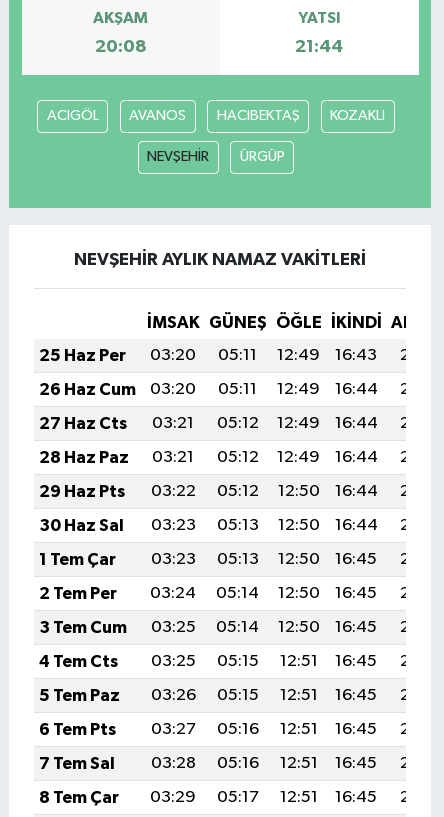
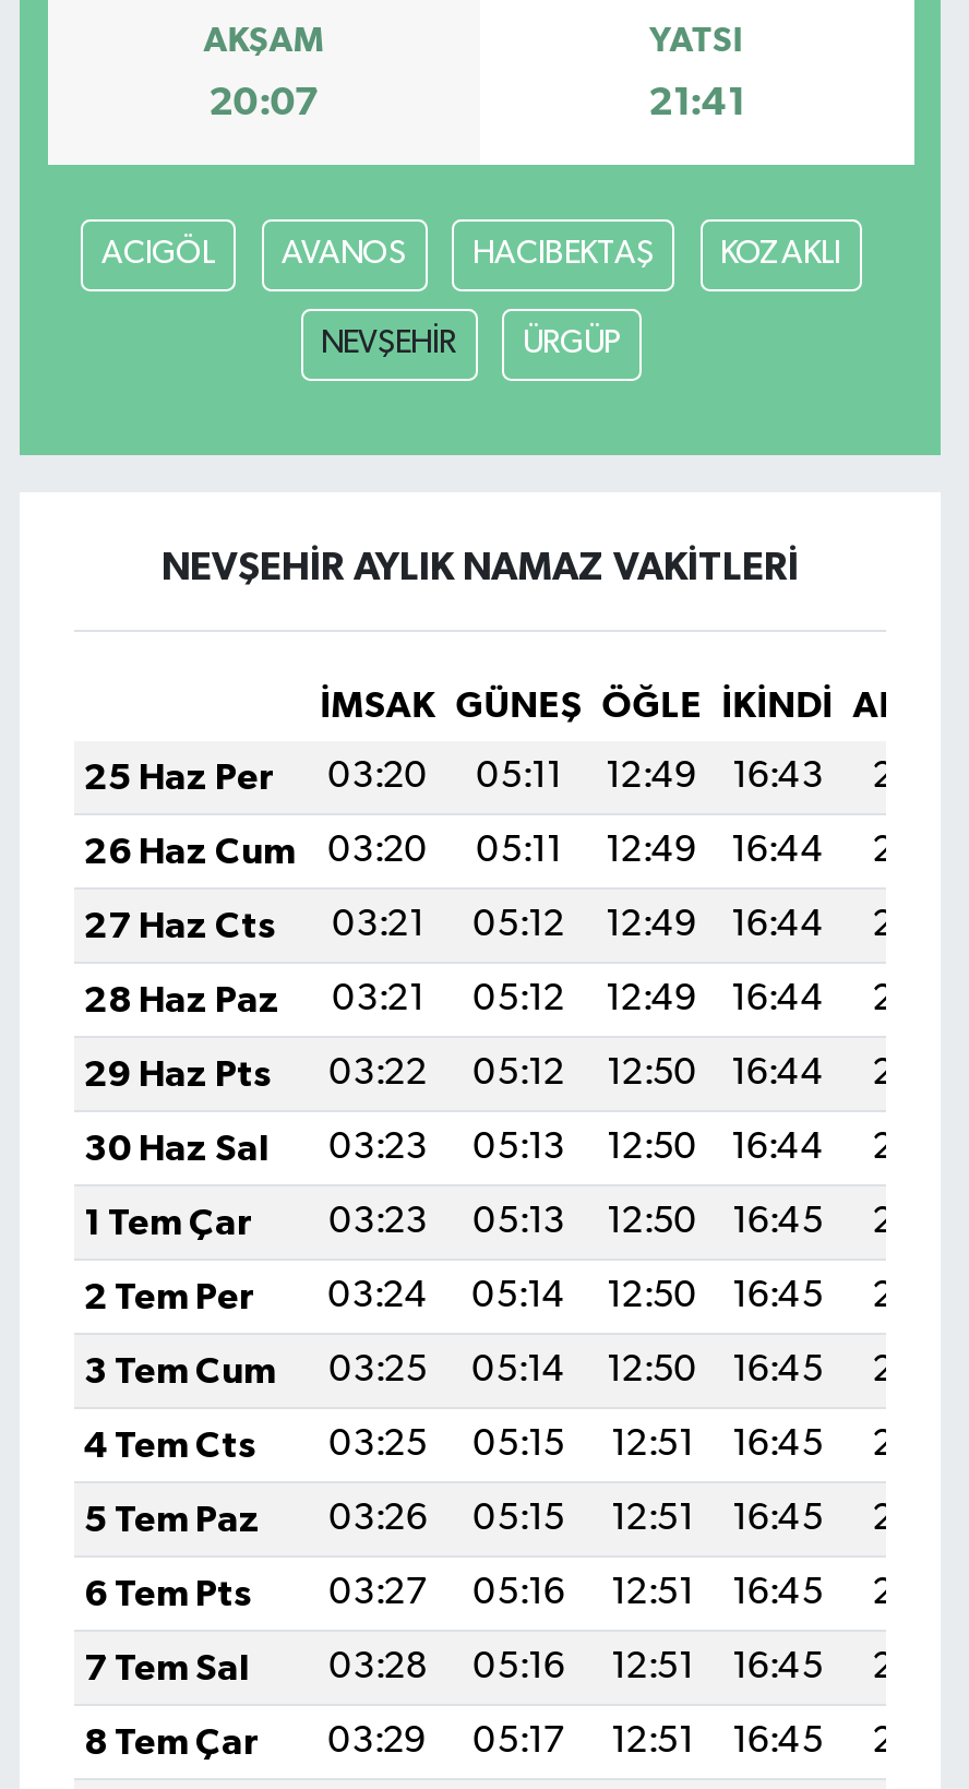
[95,37,147,55] 20:08 -> [209,83,318,122] 20:07
[295,37,343,55] 21:44 -> [649,83,745,122] 21:41

